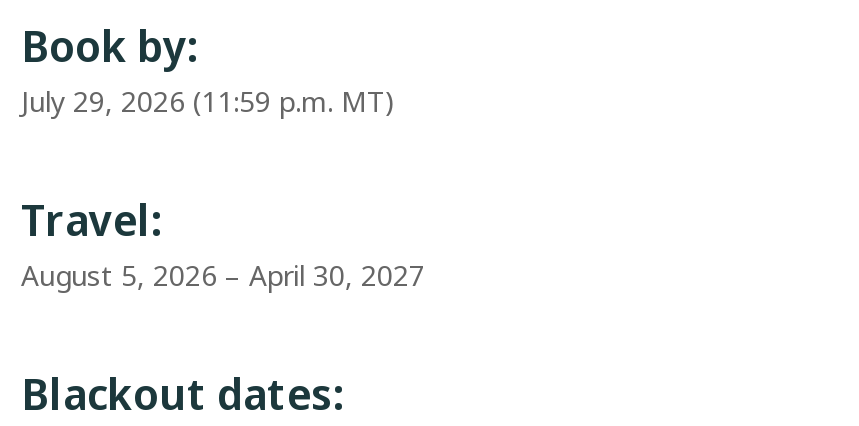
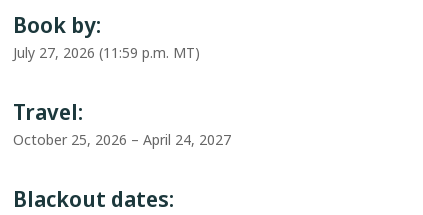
[21,82,395,120] July 29, 2026 (11:59 p.m. MT) -> [13,43,200,62] July 27, 2026 (11:59 p.m. MT)
[21,256,425,294] August 5, 2026 – April 30, 2027 -> [13,130,231,149] October 25, 2026 – April 24, 2027

